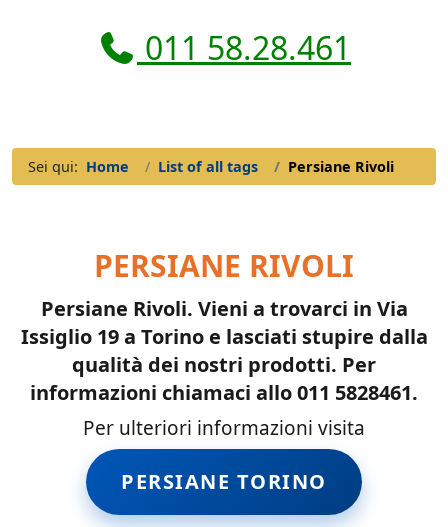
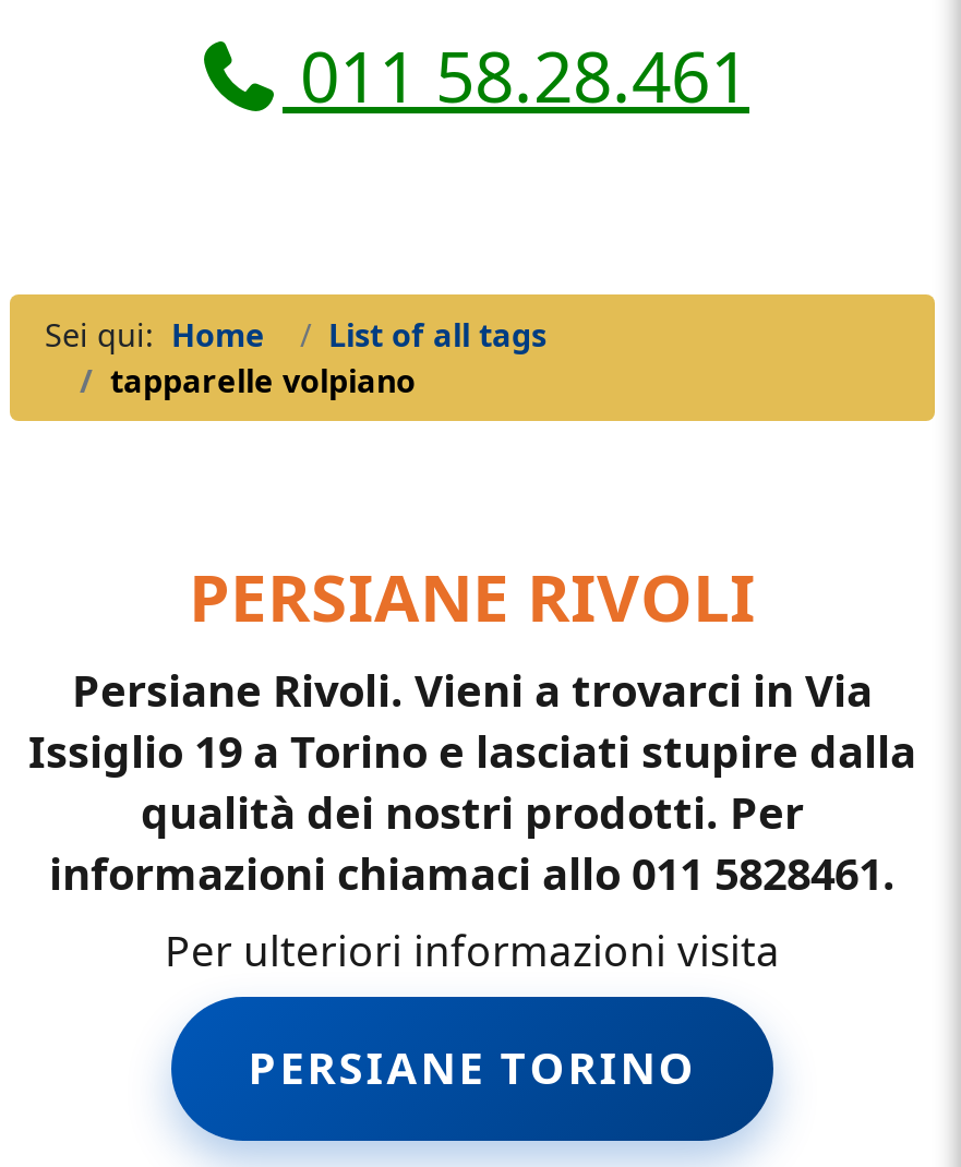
[288,157,394,176] Persiane Rivoli -> [110,360,416,401] tapparelle volpiano

